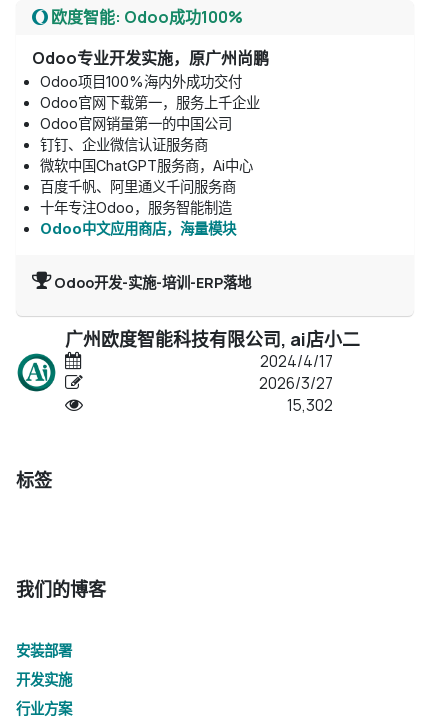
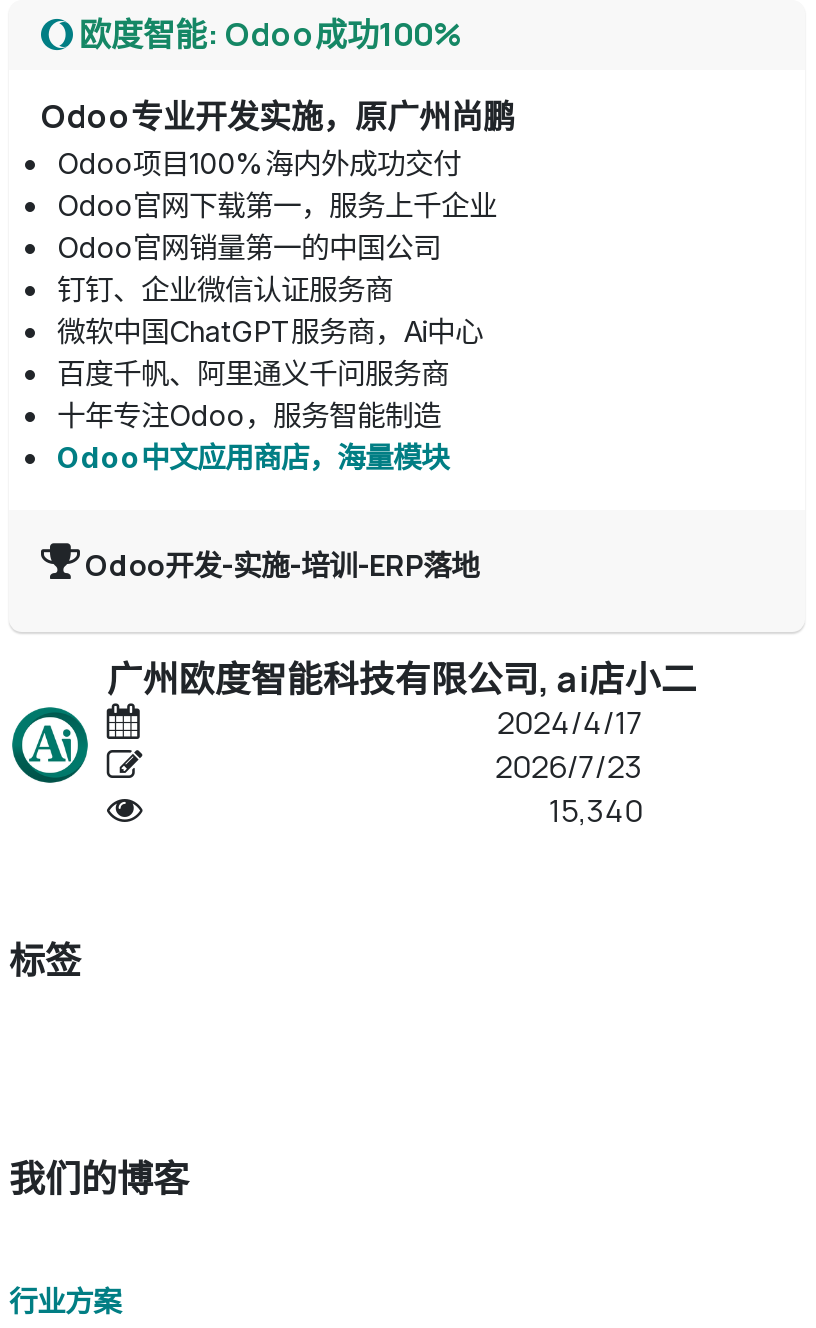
[259,372,333,394] 2026/3/27 -> [495,744,643,788] 2026/7/23
[287,394,333,416] 15,302 -> [549,788,643,832] 15,340
[16,642,72,688] 安装部署 | 开发实施 -> none

